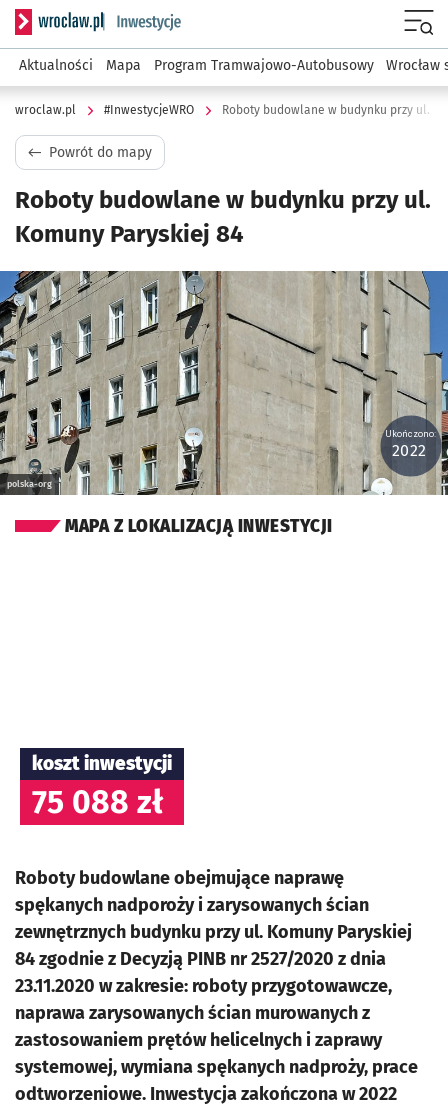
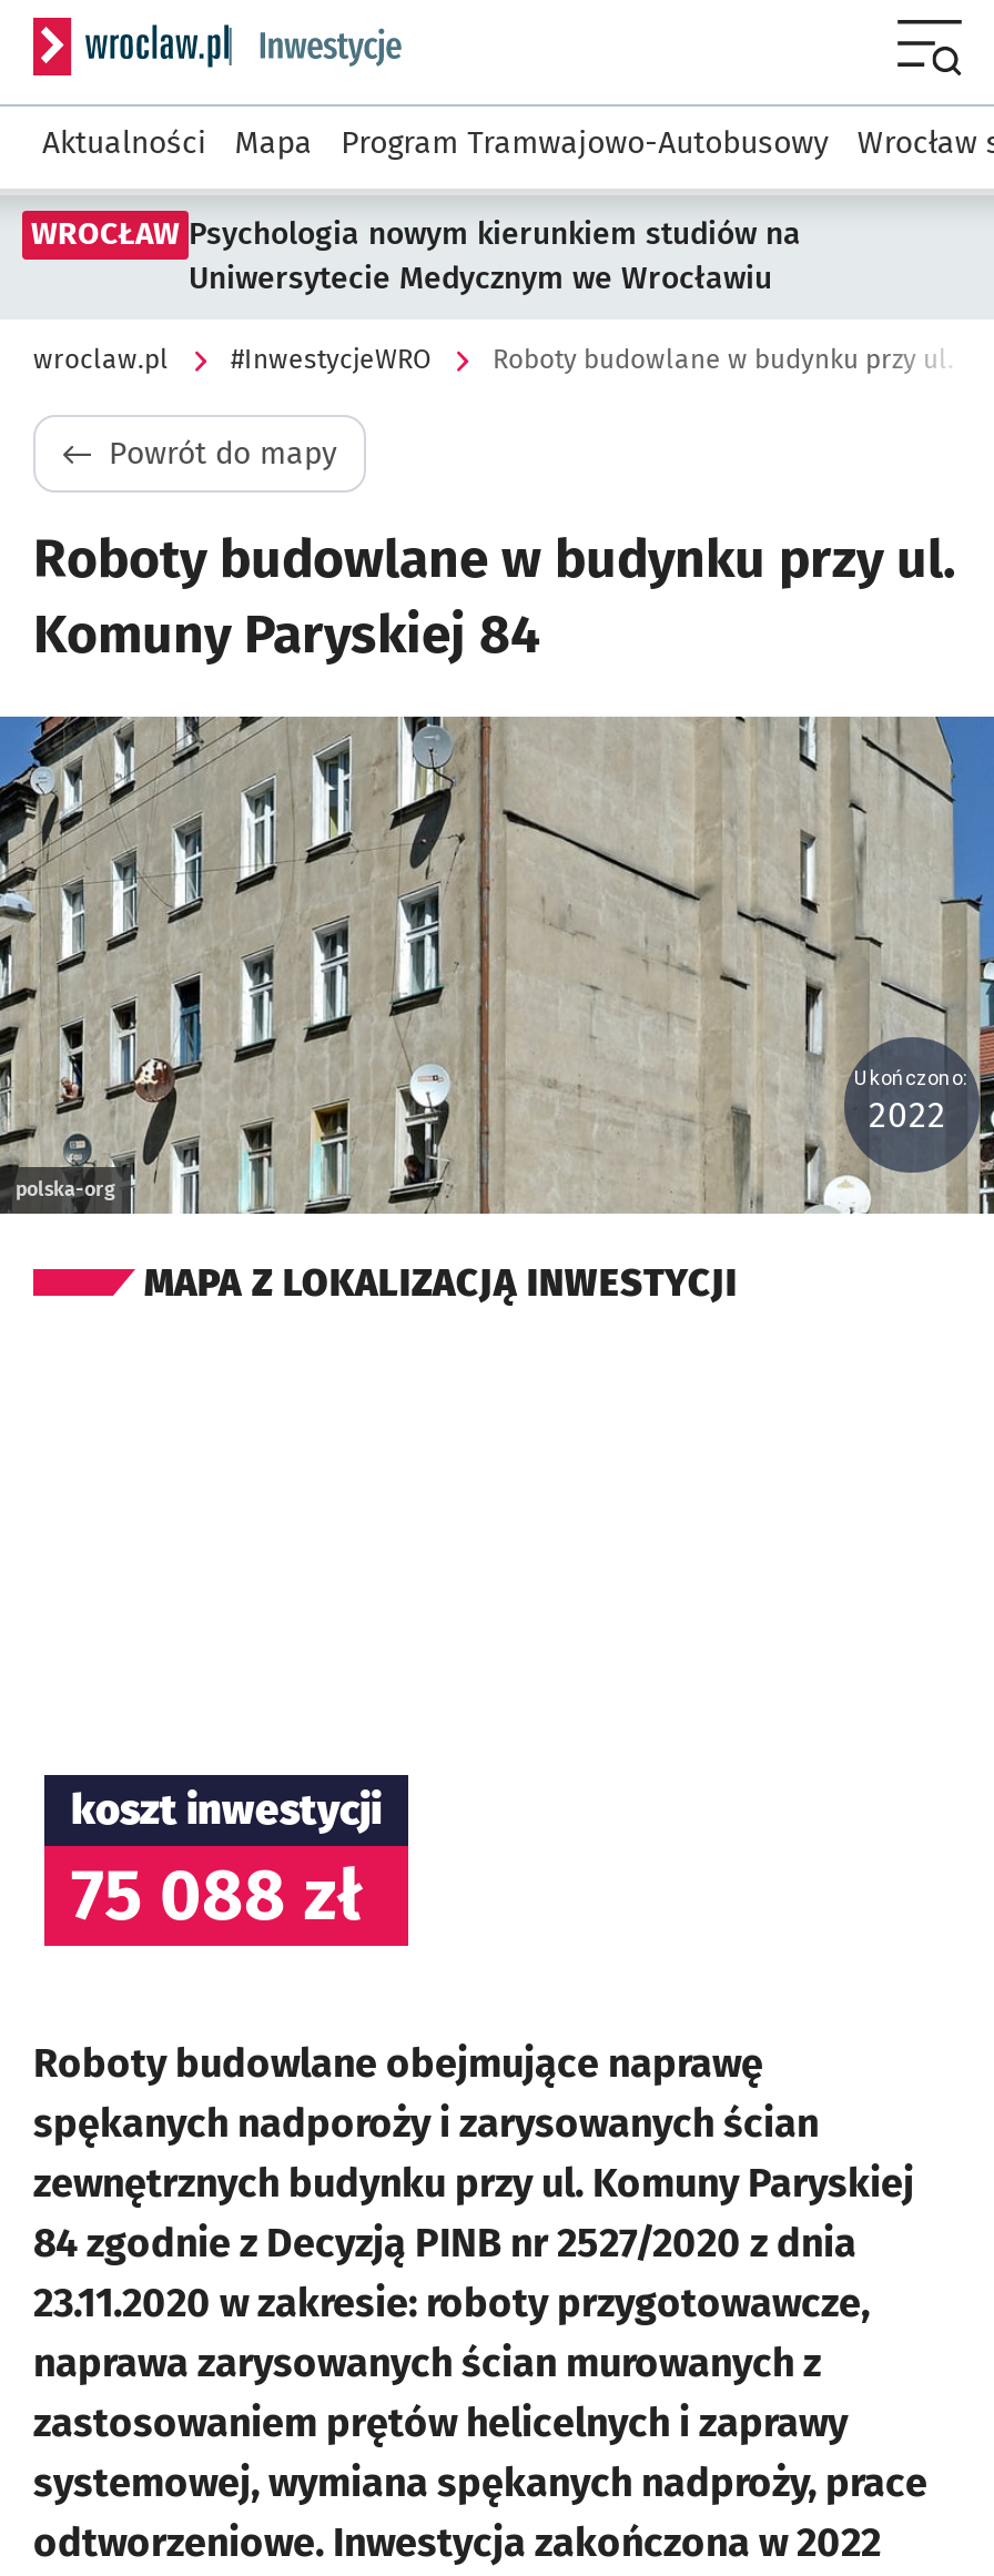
none -> [31,215,801,297] WROCŁAW Psychologia nowym kierunkiem studiów na | Uniwersytecie Medycznym we Wrocławiu

